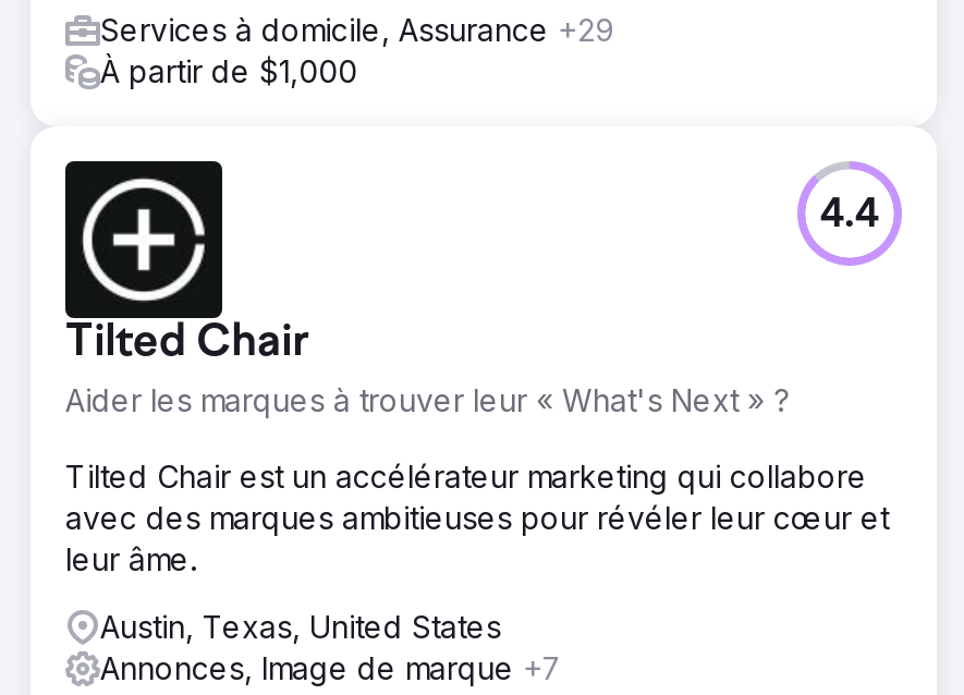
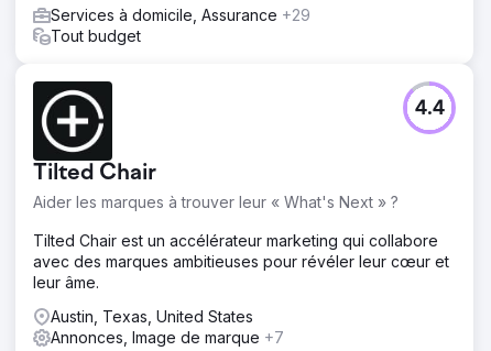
[100,51,357,88] À partir de $1,000 -> [51,26,141,45] Tout budget

